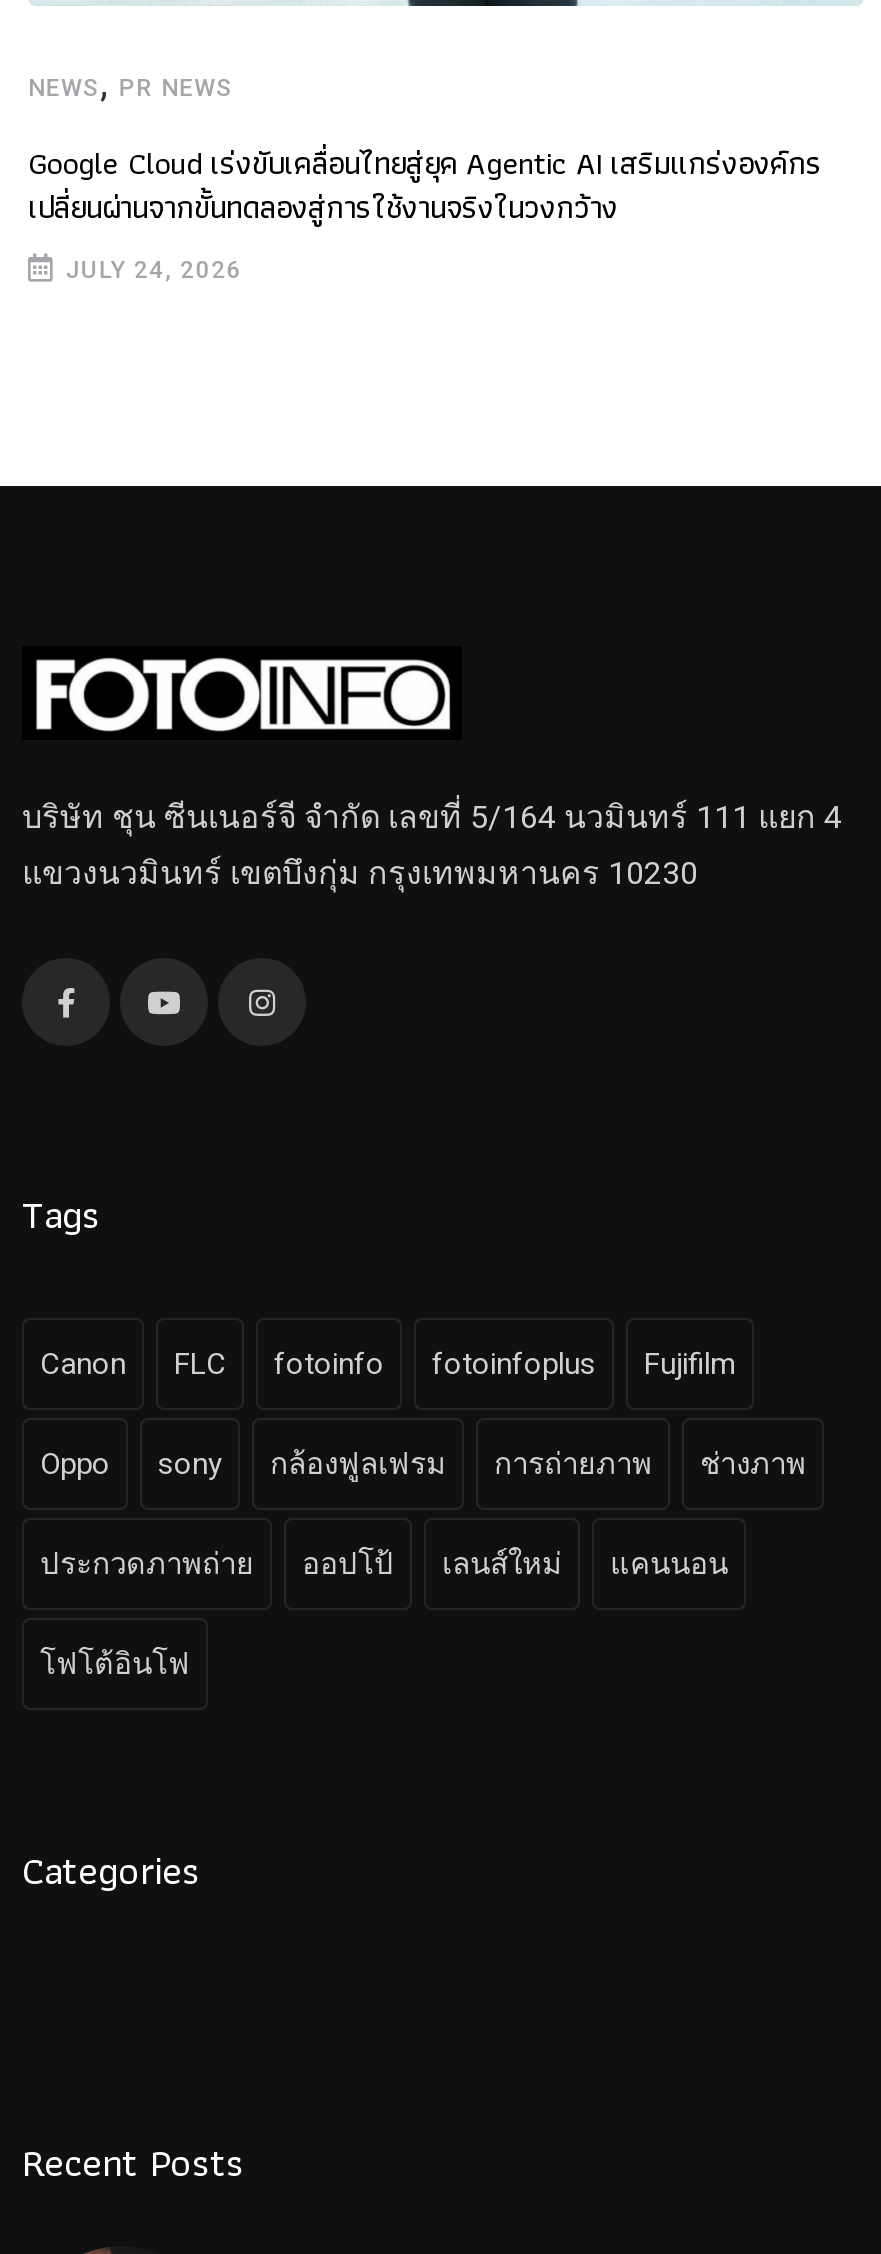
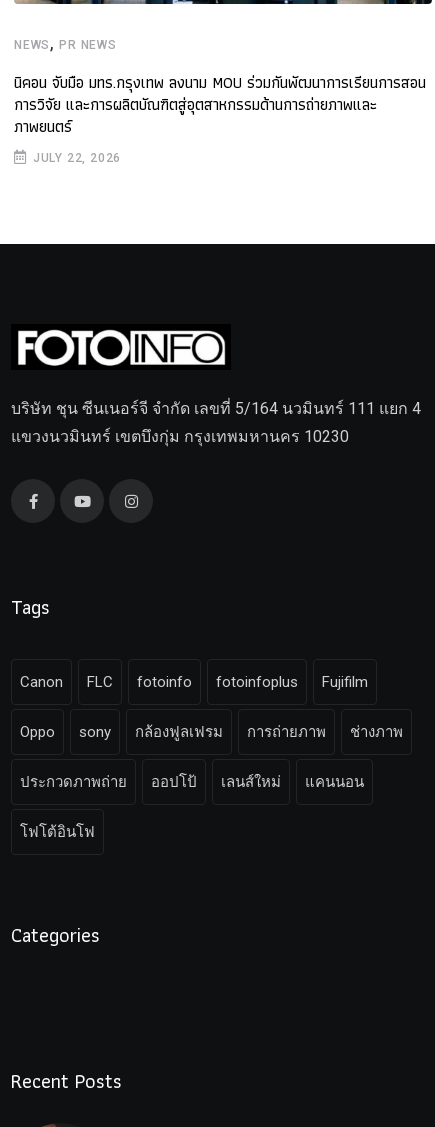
[28,139,822,233] Google Cloud เร่งขับเคลื่อนไทยสู่ยุค Agentic AI เสริมแกร่งองค์กร | เปลี่ยนผ่านจากขั้นทดลองสู่การใช้งานจริงในวงกว้าง -> [14,70,426,139] นิคอน จับมือ มทร.กรุงเทพ ลงนาม MOU ร่วมกันพัฒนาการเรียนการสอน | การวิจัย และการผลิตบัณฑิตสู่อุตสาหกรรมด้านการถ่ายภาพและ | ภาพยนตร์
[66,257,242,285] JULY 24, 2026 -> [33,151,121,165] JULY 22, 2026

